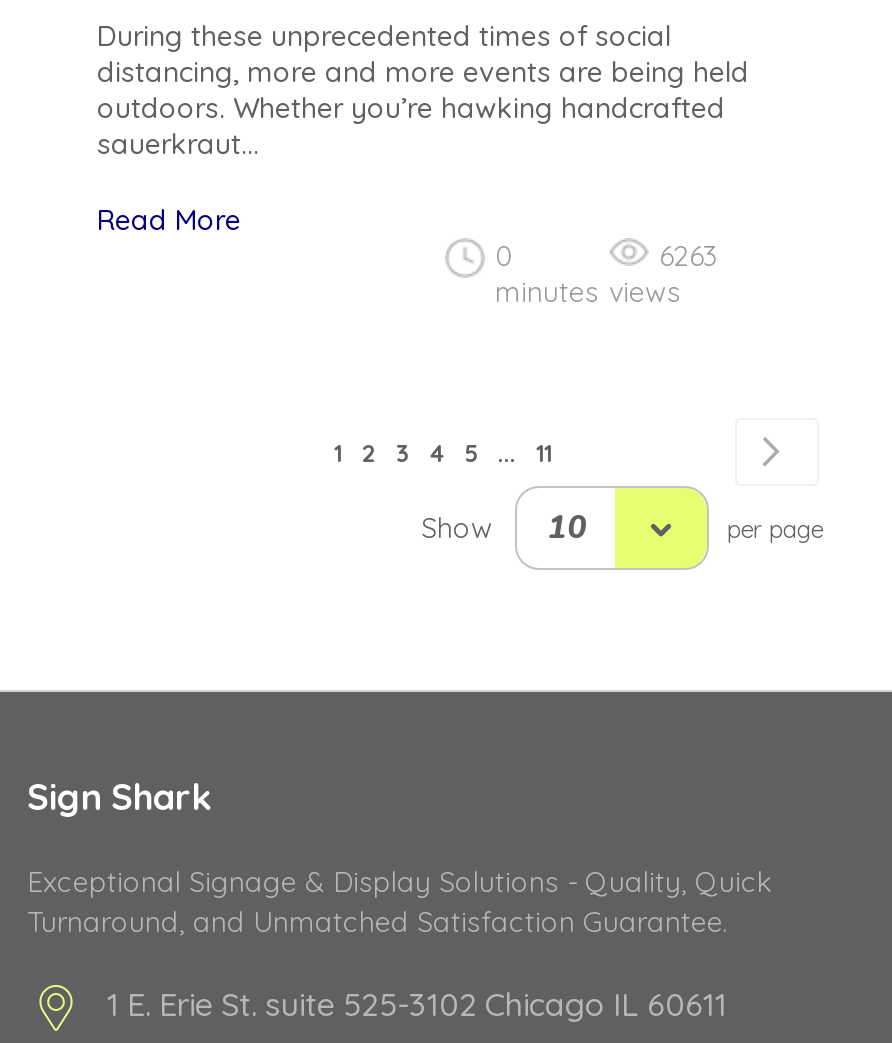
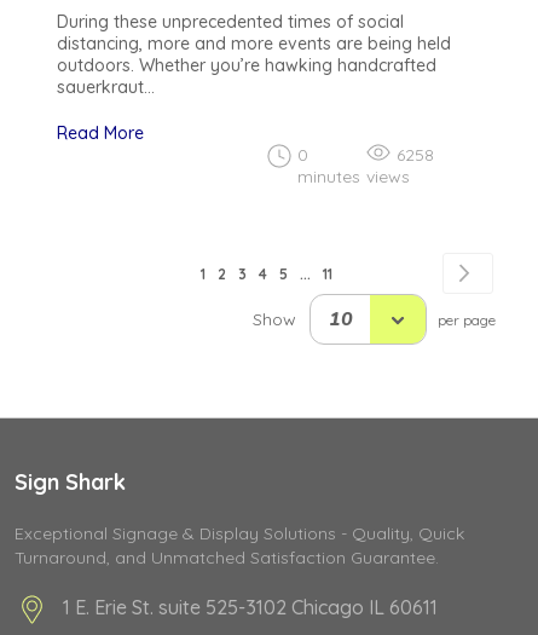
[659,238,719,274] 6263 -> [397,144,434,166] 6258

